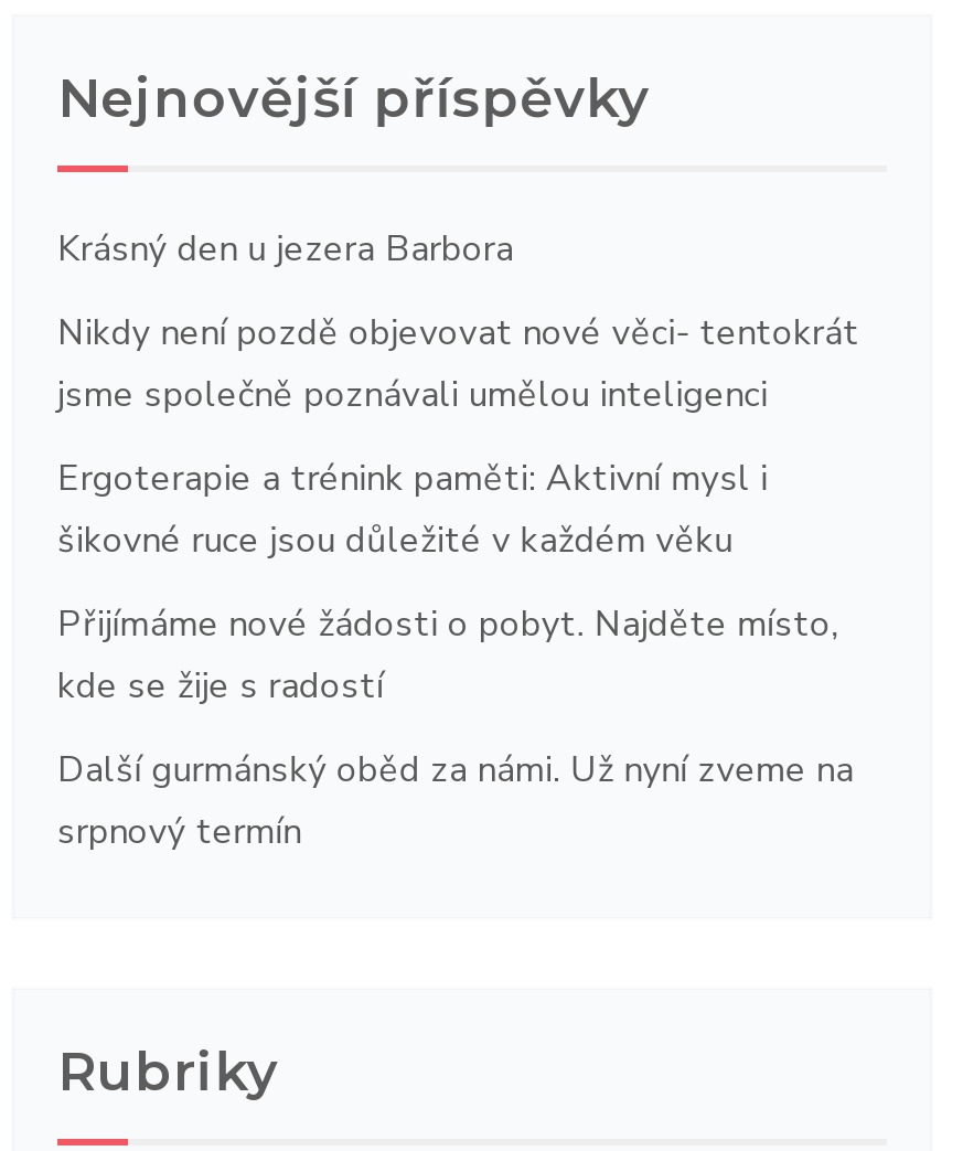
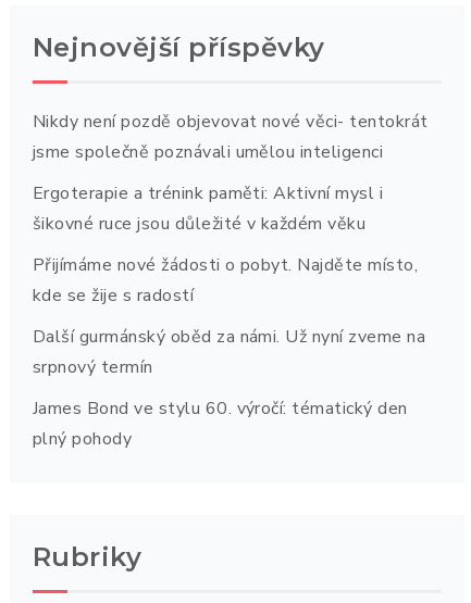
[57,226,514,274] Krásný den u jezera Barbora -> none
moved [57,309,860,857] -> [33,110,428,379]: Nikdy není pozdě objevovat nové věci- tentokrát | jsme společně poznávali umělou inteligenci | Ergoterapie a trénink paměti: Aktivní mysl i | šikovné ruce jsou důležité v každém věku | Přijímáme nové žádosti o pobyt. Najděte místo, | kde se žije s radostí | Další gurmánský oběd za námi. Už nyní zveme na | srpnový termín
none -> [33,397,407,451] James Bond ve stylu 60. výročí: tématický den | plný pohody

